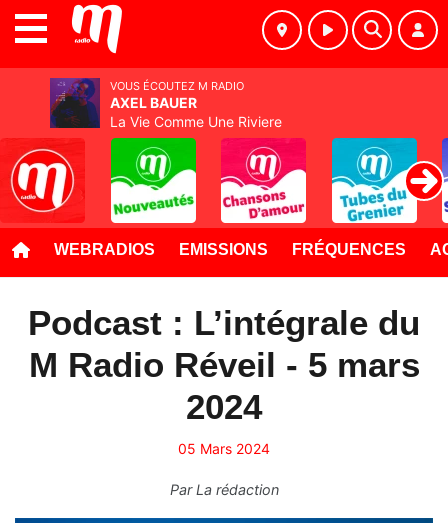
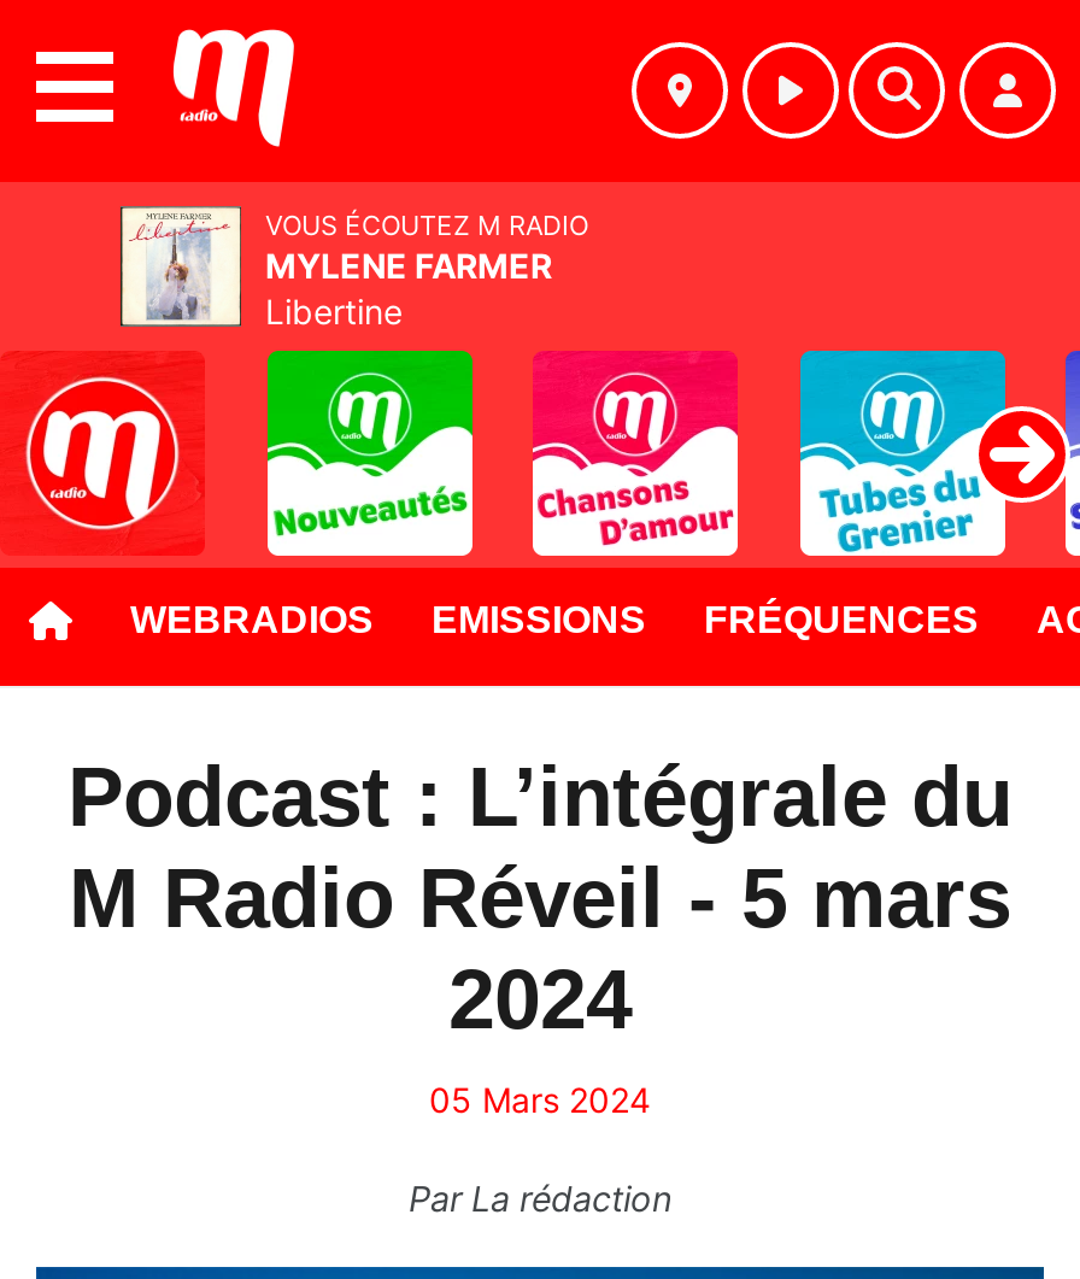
[50,77,282,130] [image] | AXEL BAUER | La Vie Comme Une Riviere -> [121,204,552,332] [image] | MYLENE FARMER | Libertine

